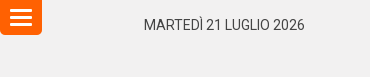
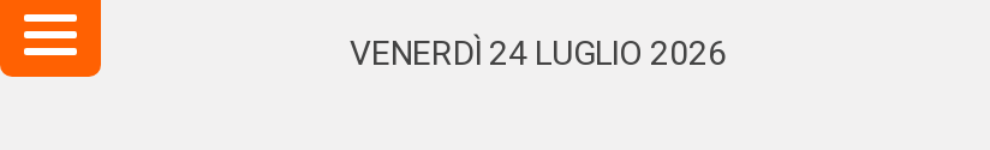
[143,17,304,33] MARTEDÌ 21 LUGLIO 2026 -> [350,34,727,72] VENERDÌ 24 LUGLIO 2026

